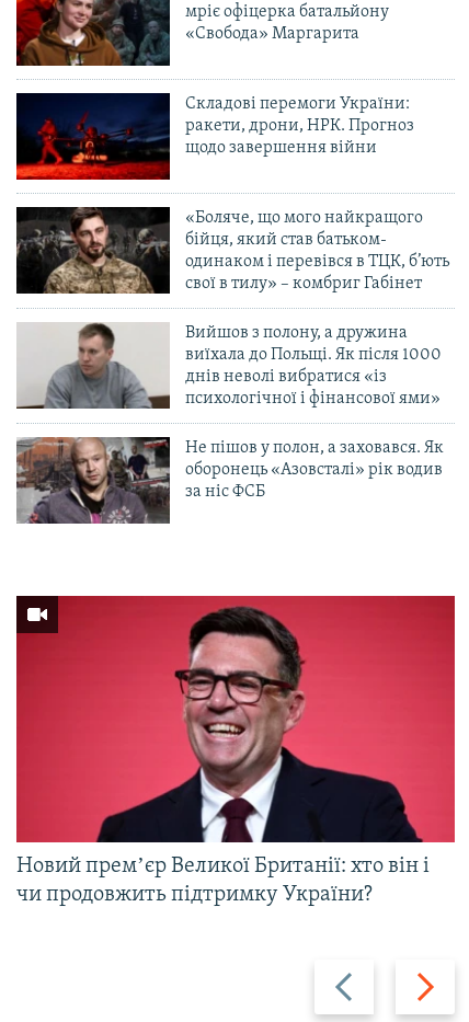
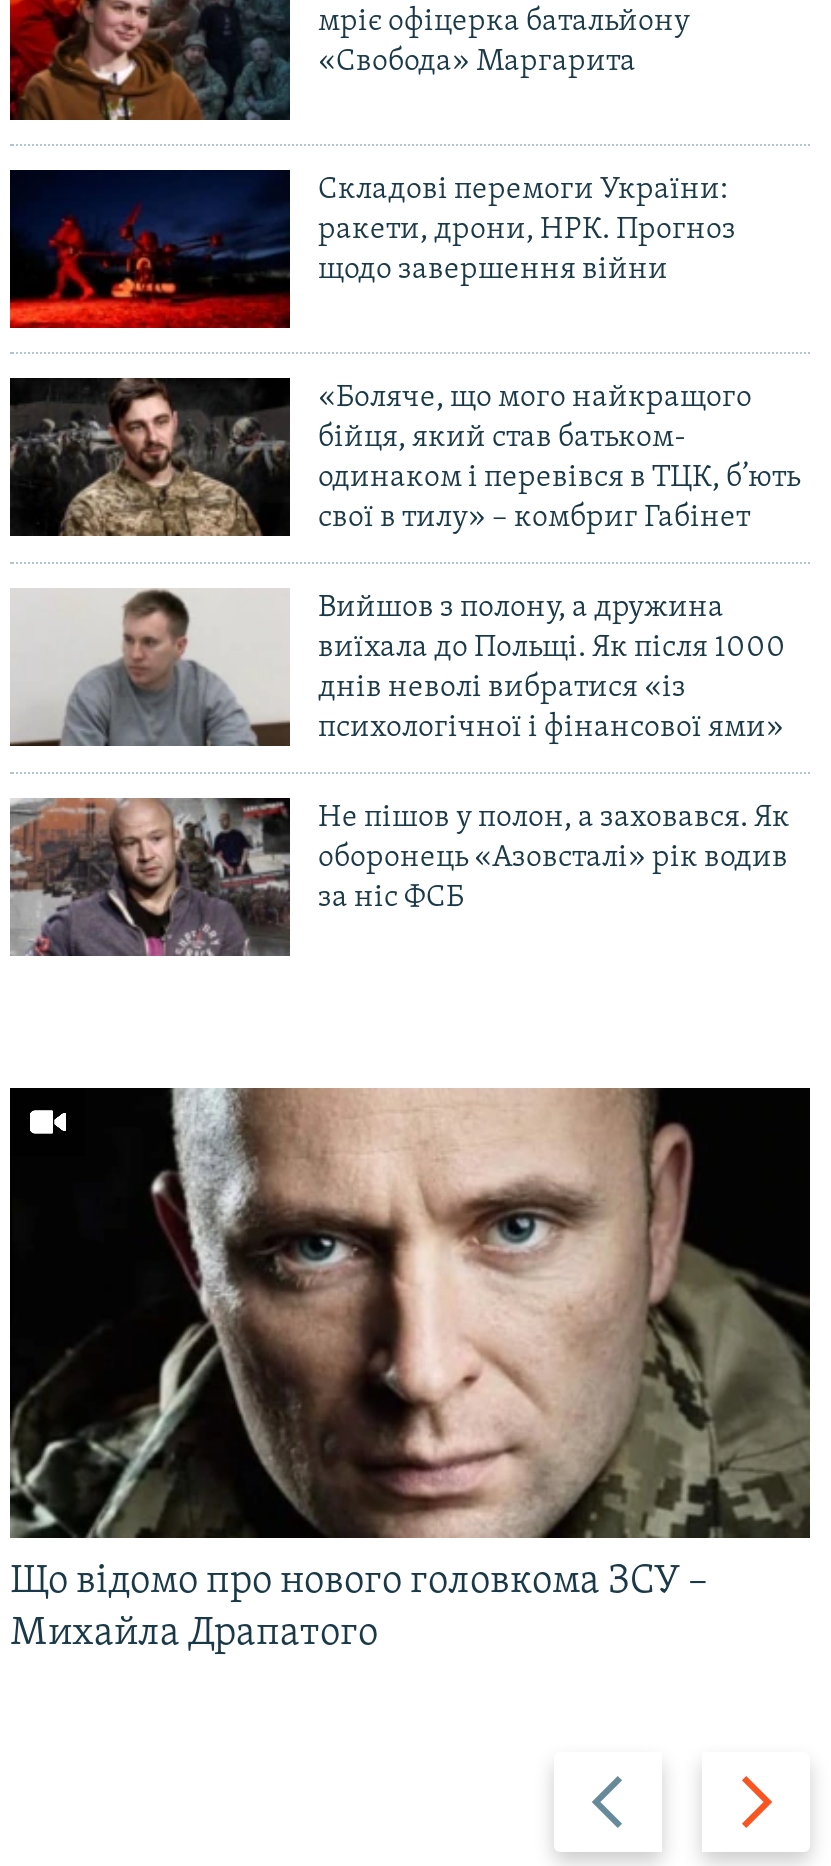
[15,595,456,905] [image] | Новий премʼєр Великої Британії: хто він і | чи продовжить підтримку України? -> [8,1086,812,1653] [image] | Що відомо про нового головкома ЗСУ – | Михайла Драпатого

